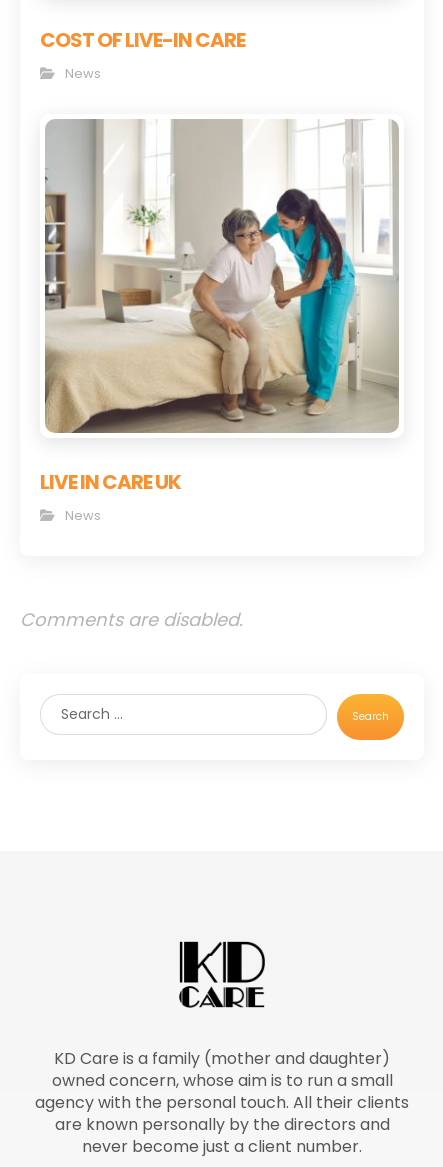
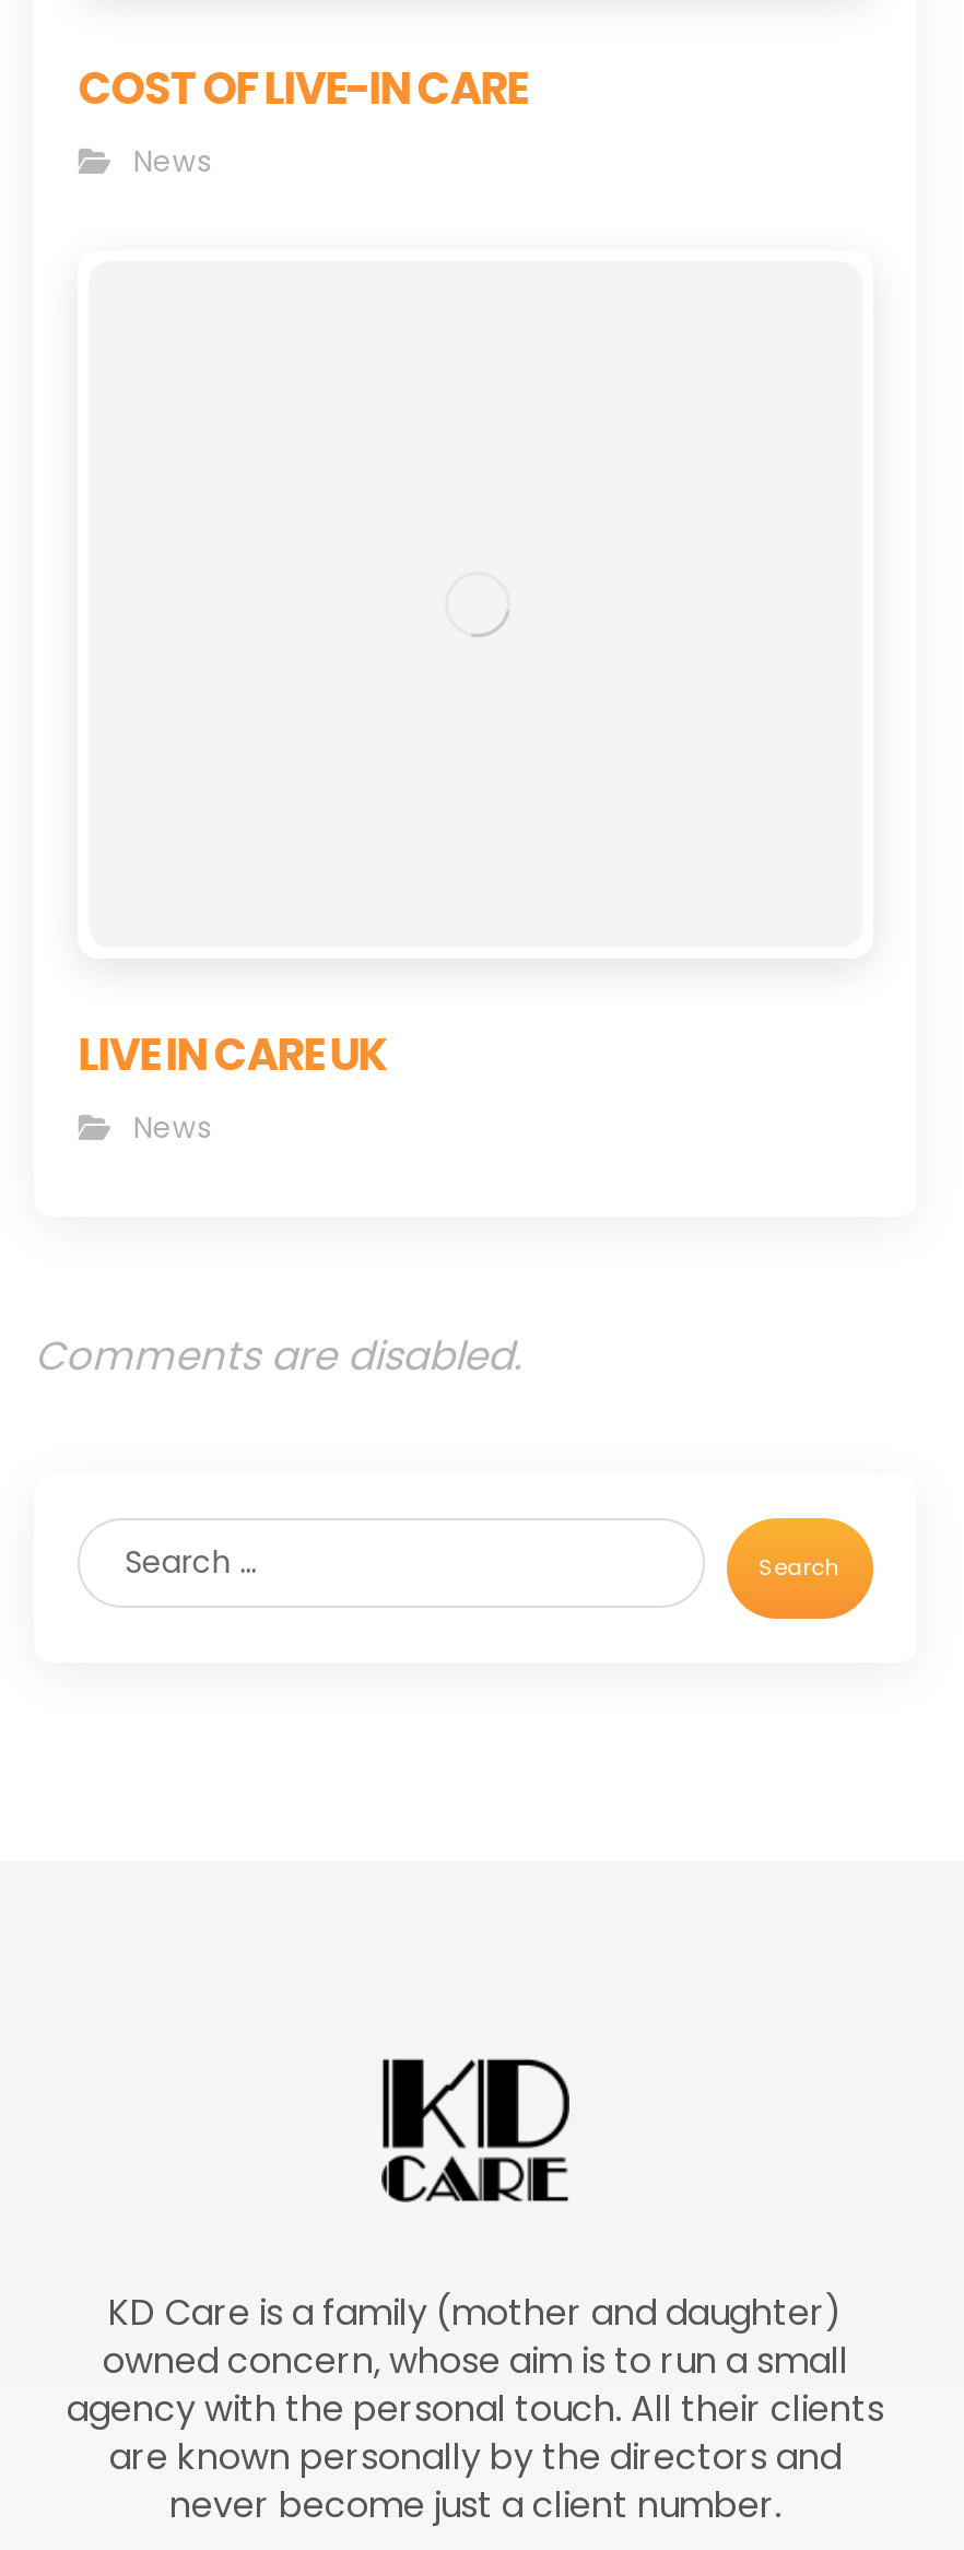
[44,118,400,434] [image] -> none

